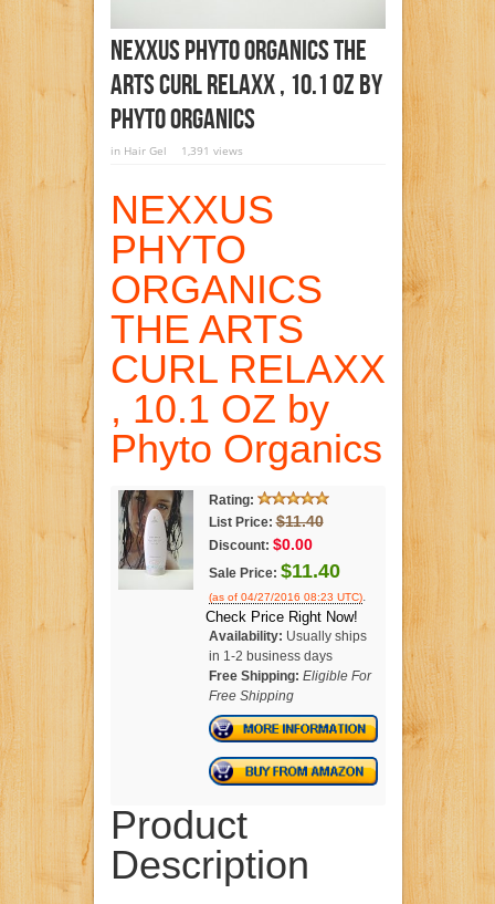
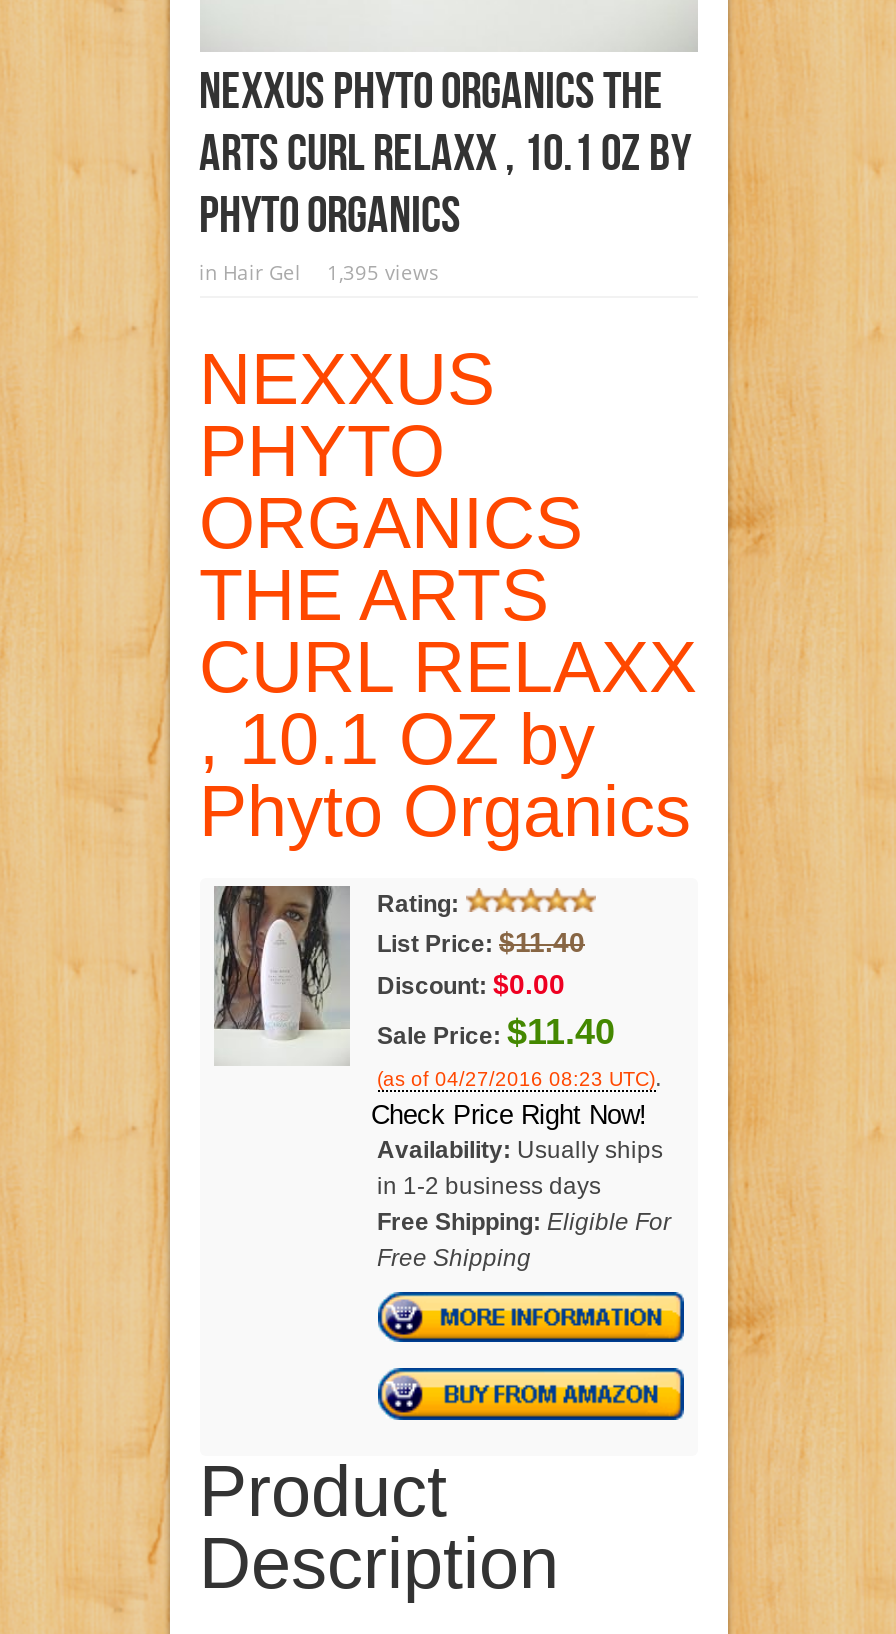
[110,142,243,158] in Hair Gel 1,391 views -> [199,257,439,285] in Hair Gel 1,395 views

